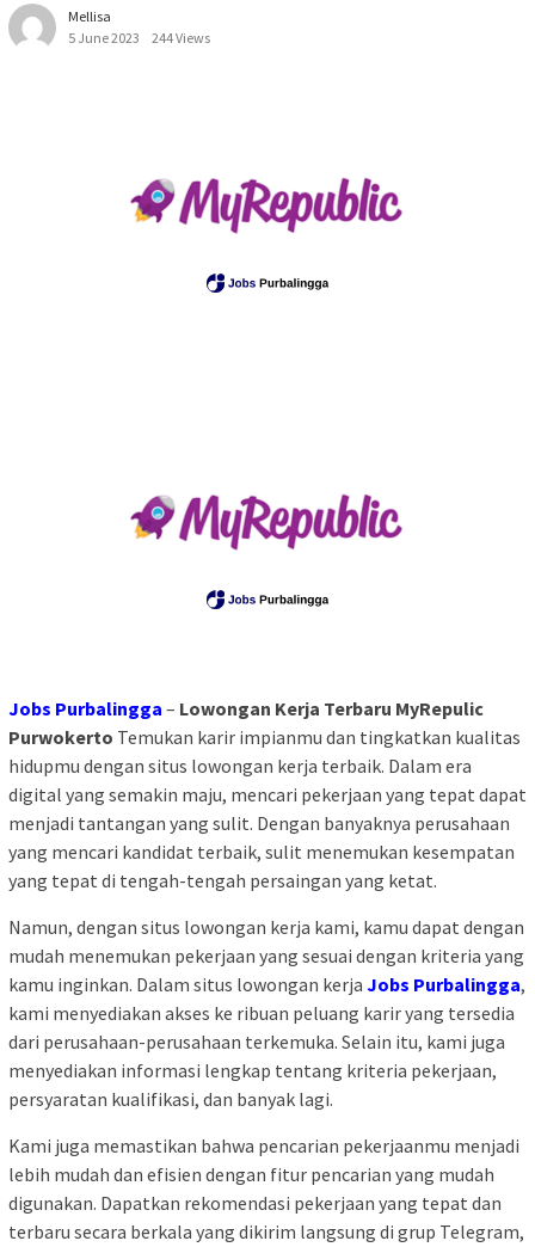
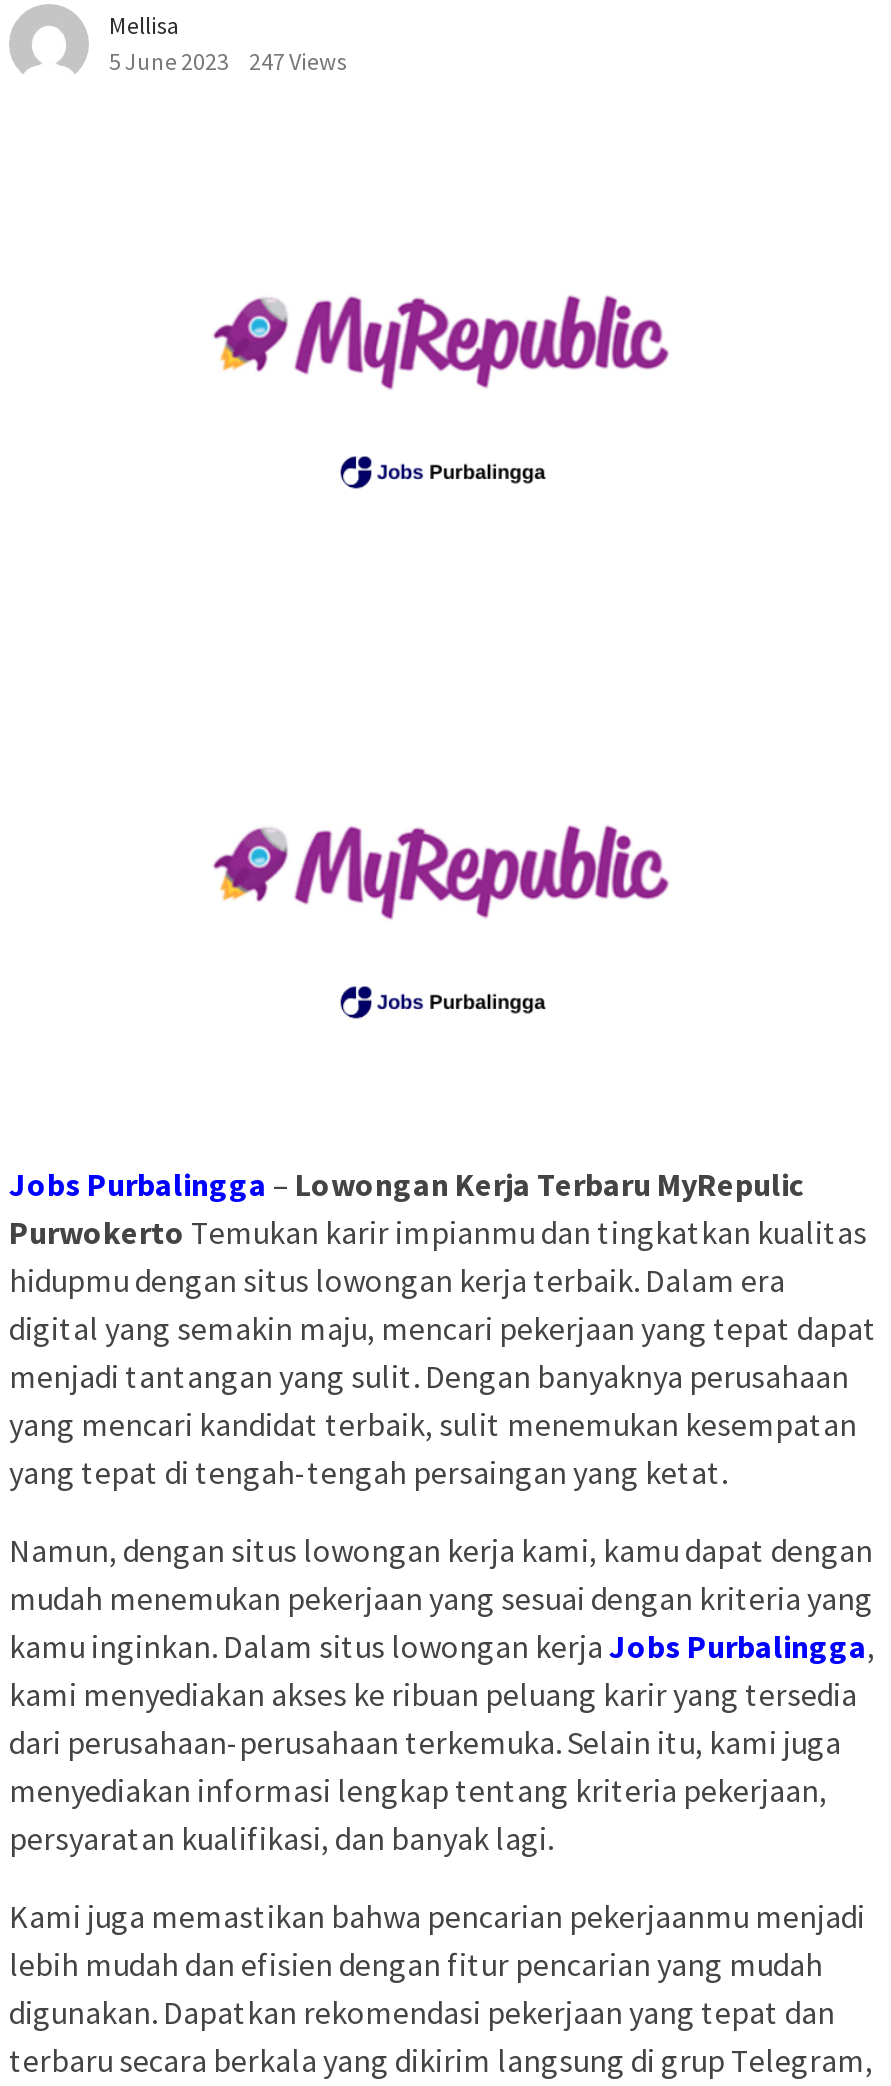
[68,29,210,47] 5 June 2023 244 Views -> [109,46,347,76] 5 June 2023 247 Views

